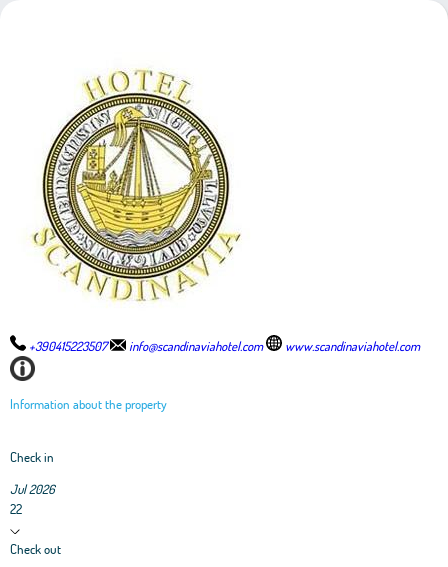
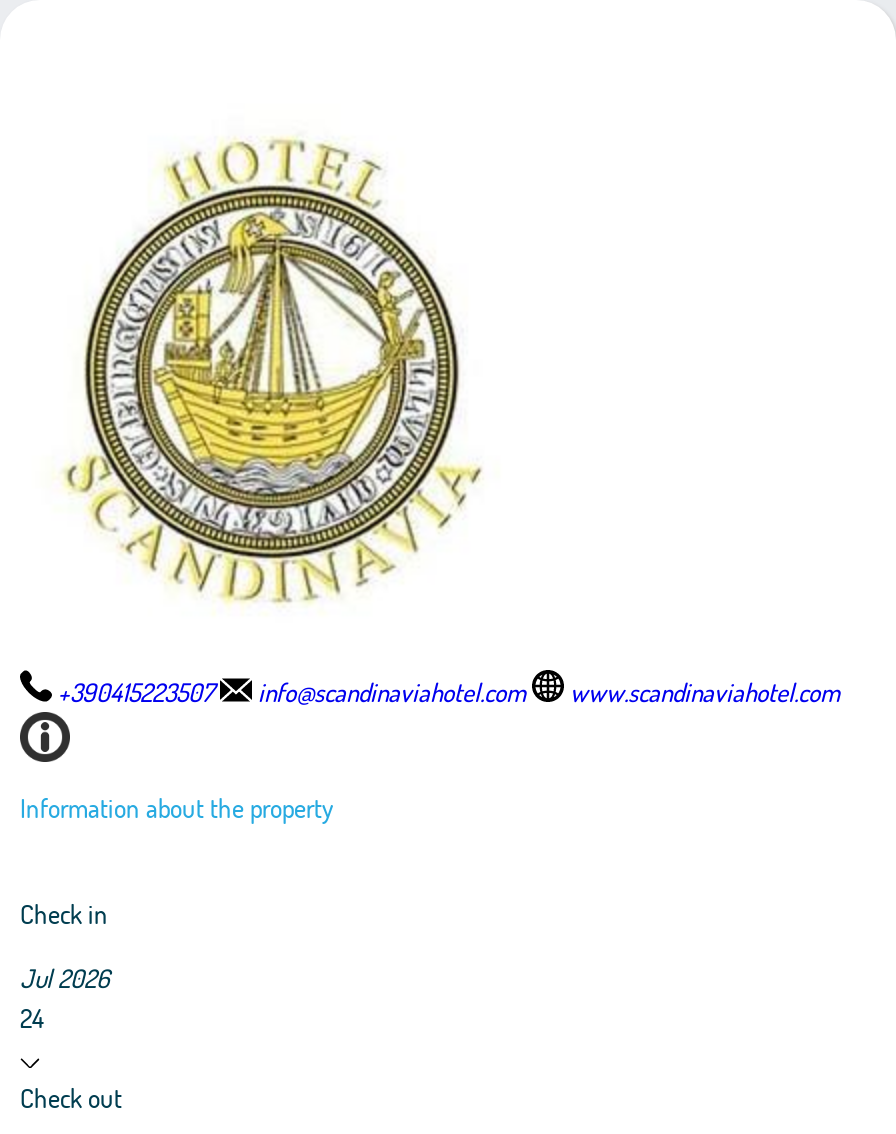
[10,500,22,518] 22 -> [20,1001,44,1037] 24

